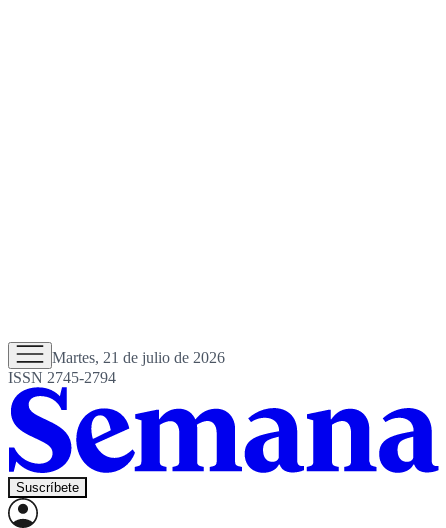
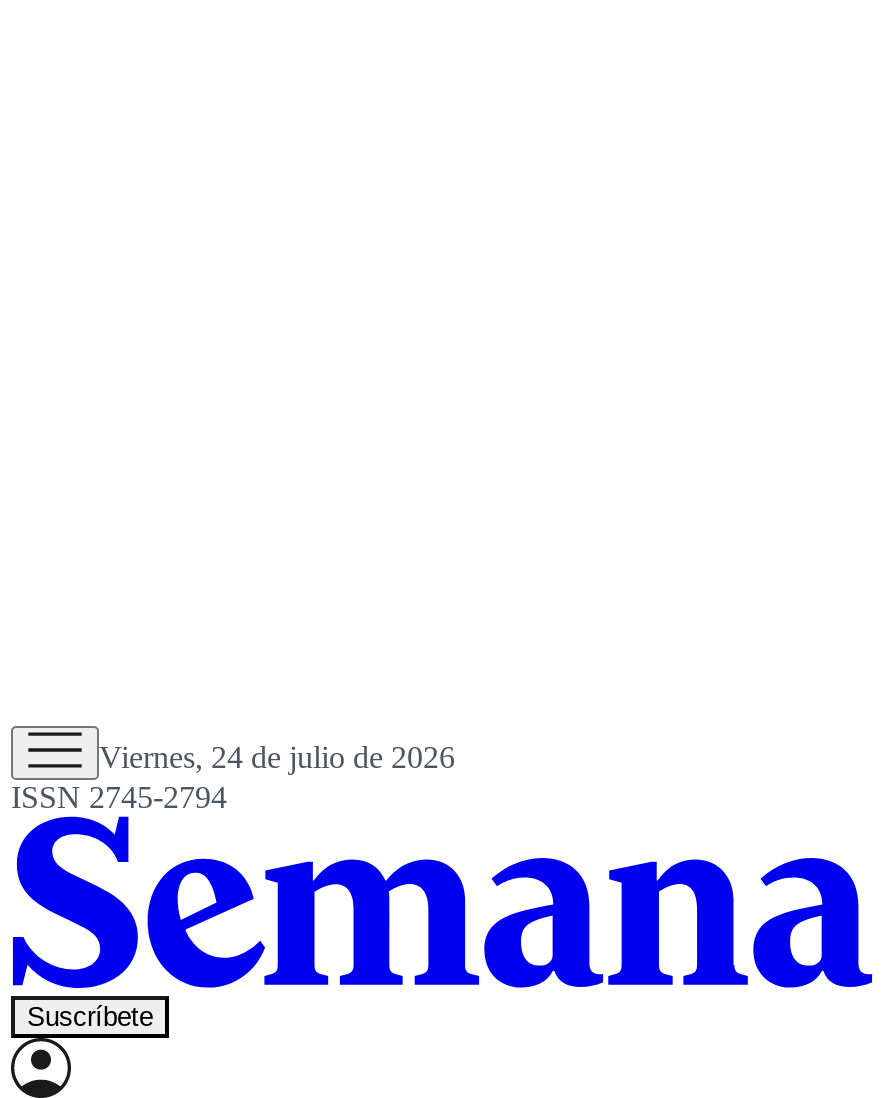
[52,349,225,366] Martes, 21 de julio de 2026 -> [99,740,455,774] Viernes, 24 de julio de 2026

